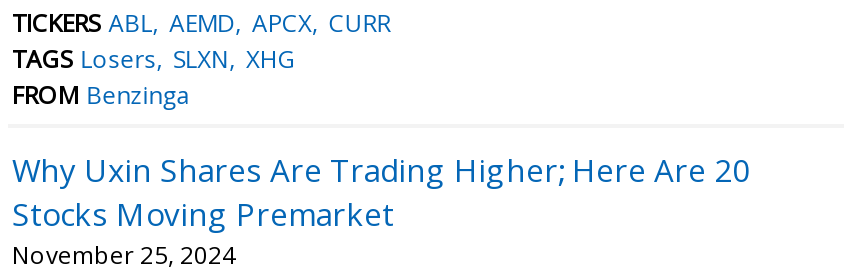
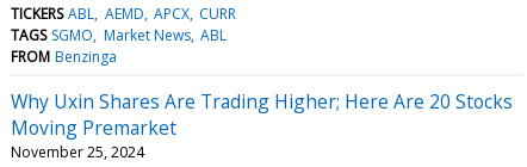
[12,42,296,76] TAGS Losers SLXN XHG -> [11,25,226,45] TAGS SGMO Market News ABL

